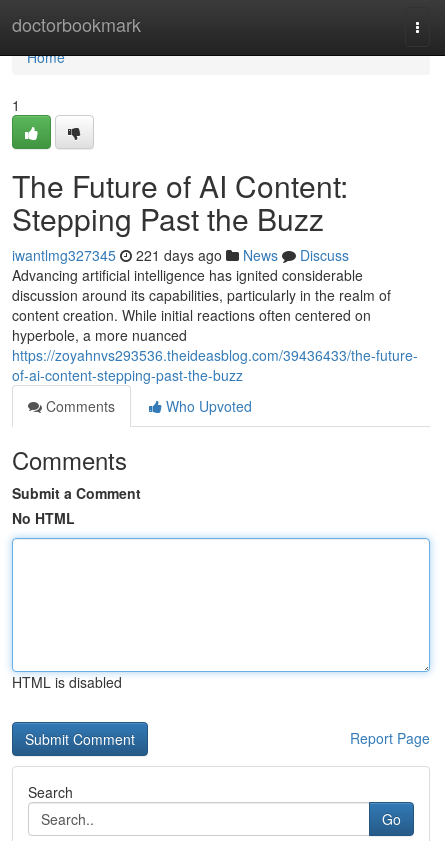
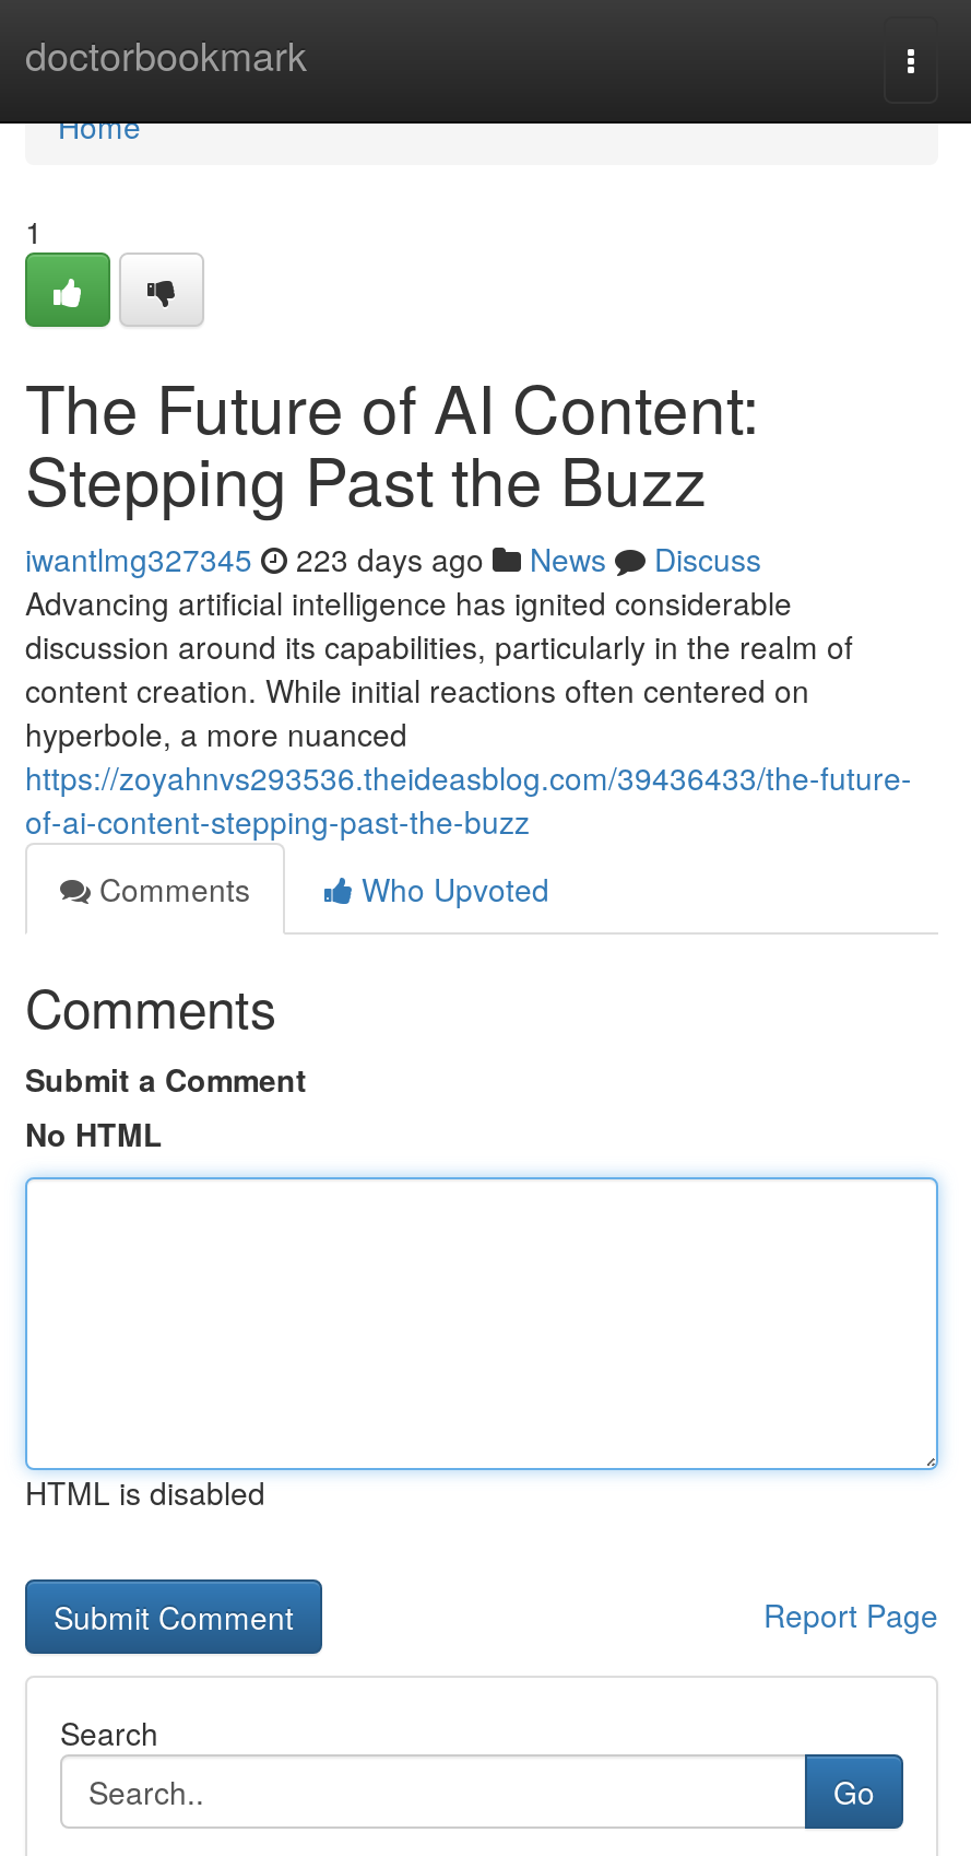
[12,245,349,265] iwantlmg327345 221 days ago News Discuss -> [25,537,761,580] iwantlmg327345 223 days ago News Discuss

